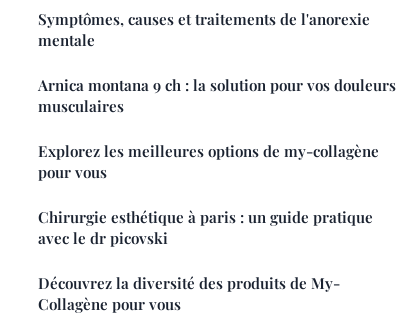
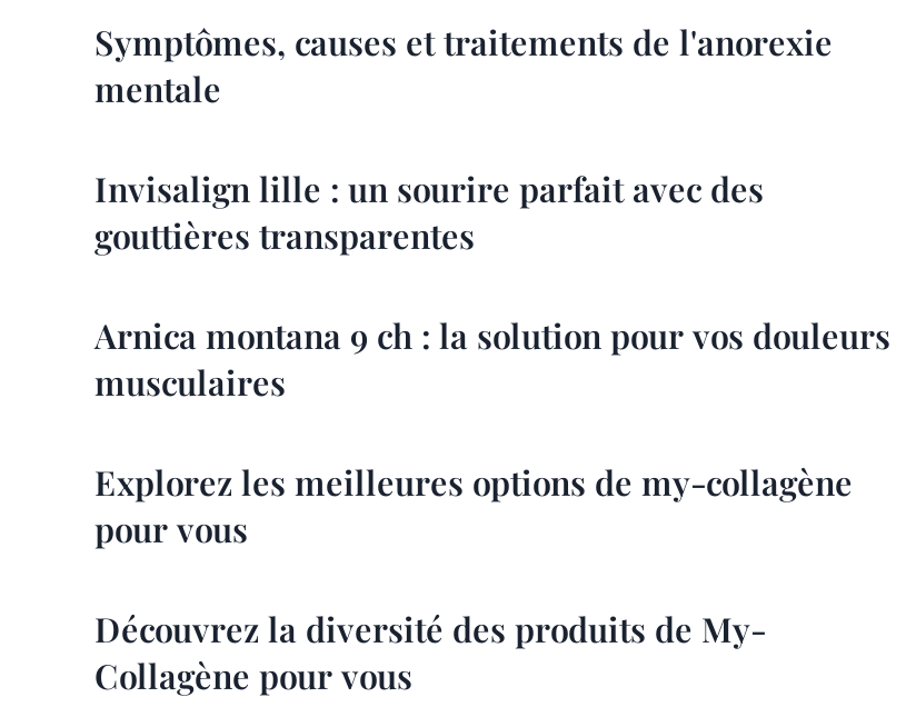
none -> [94,168,764,259] Invisalign lille : un sourire parfait avec des | gouttières transparentes
moved [38,75,396,182] -> [94,314,890,552]: Arnica montana 9 ch : la solution pour vos douleurs | musculaires | Explorez les meilleures options de my-collagène | pour vous
[38,207,373,248] Chirurgie esthétique à paris : un guide pratique | avec le dr picovski -> none

